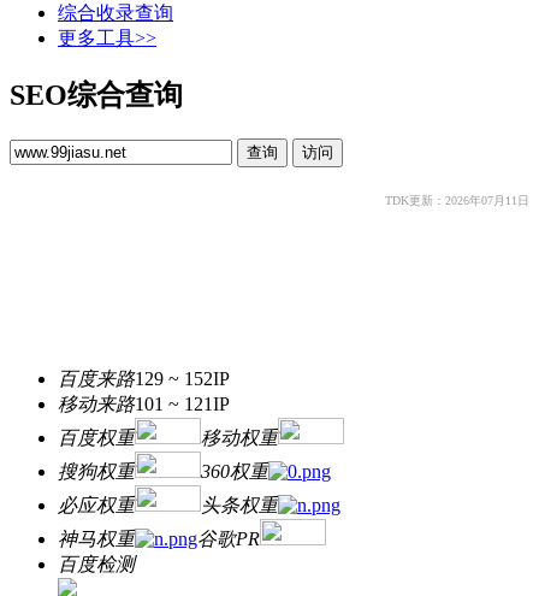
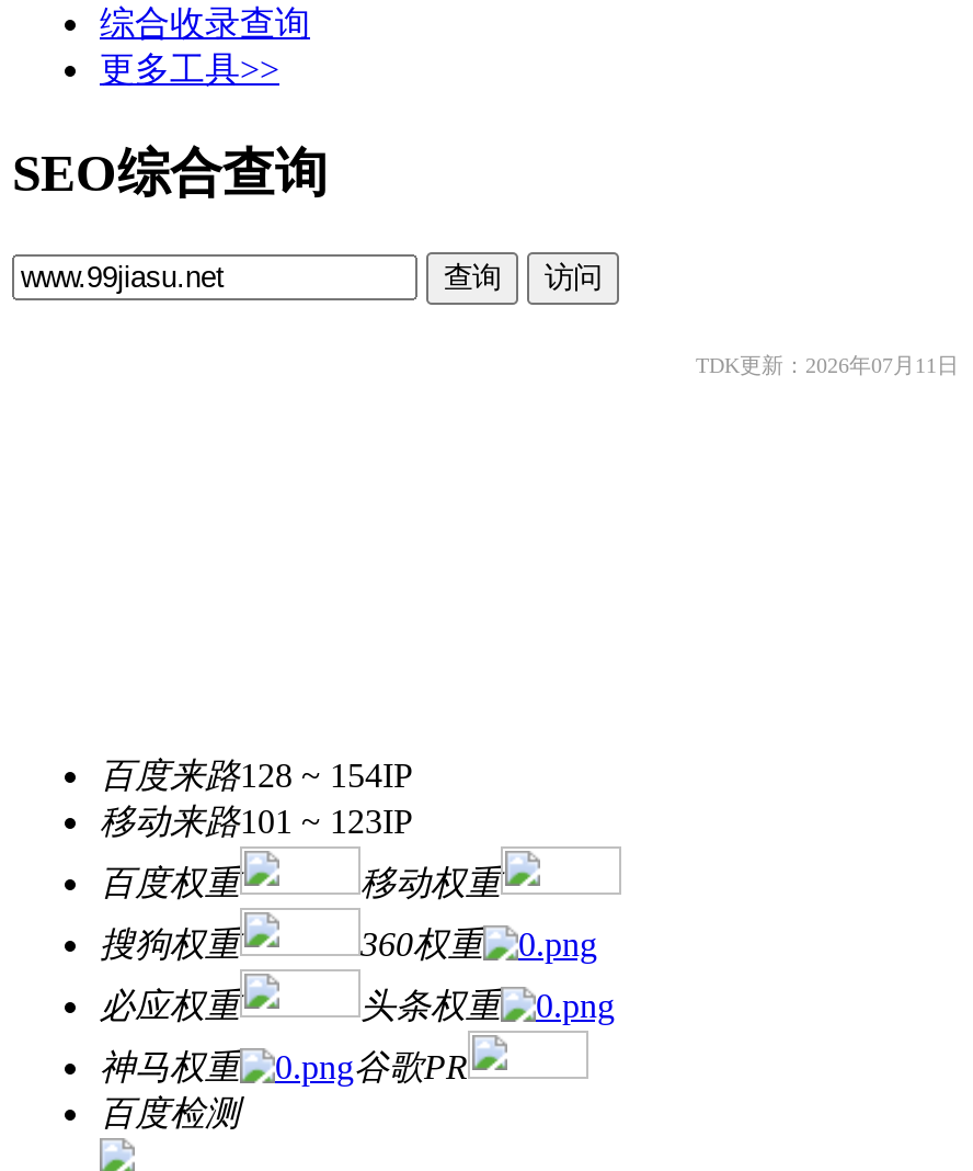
[58,368,230,389] 百度来路129 ~ 152IP -> [100,756,413,793] 百度来路128 ~ 154IP
[58,393,230,414] 移动来路101 ~ 121IP -> [100,802,413,839] 移动来路101 ~ 123IP

